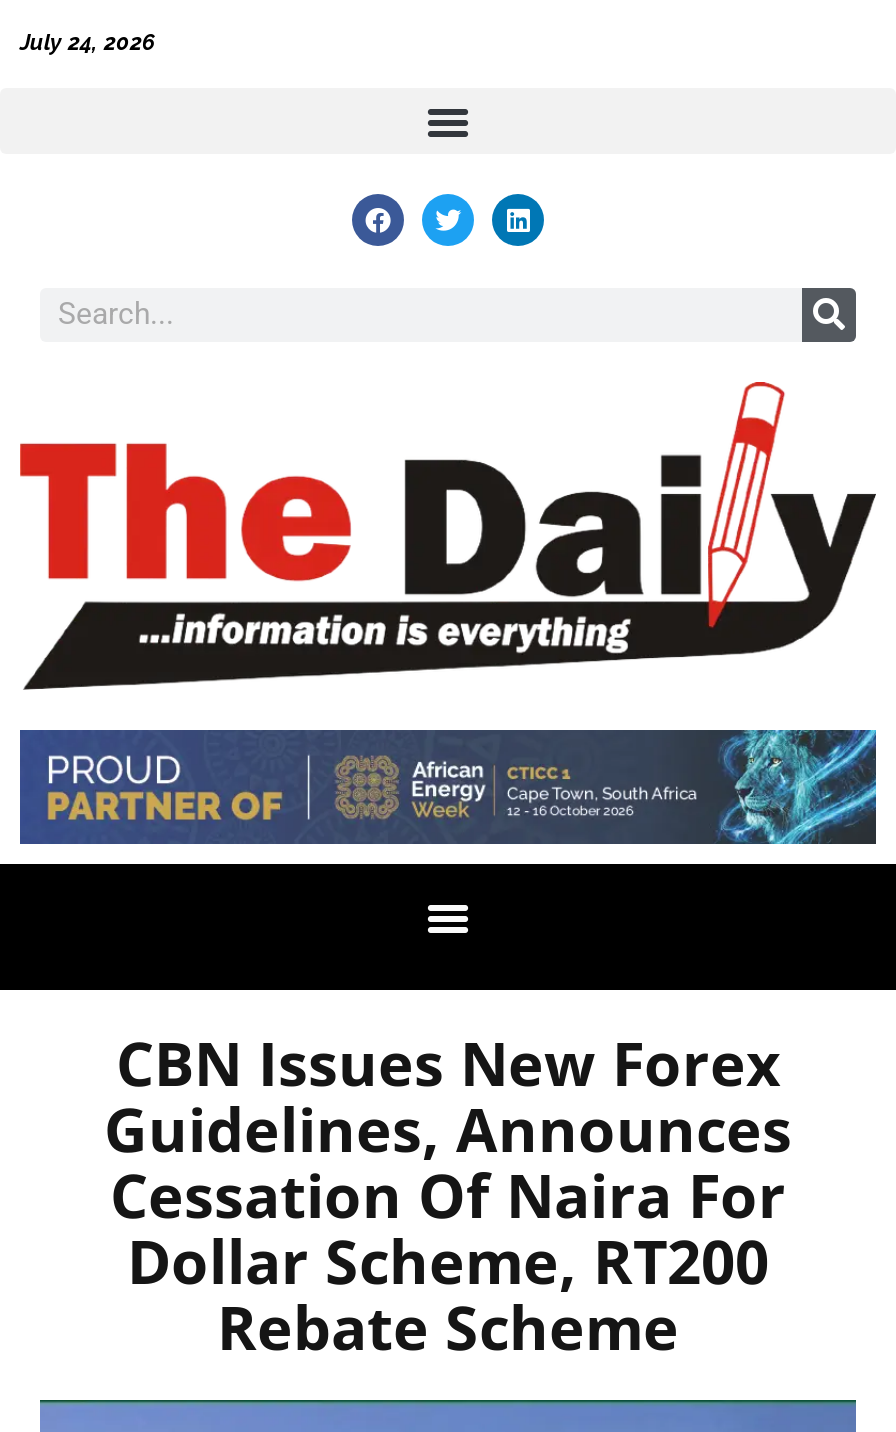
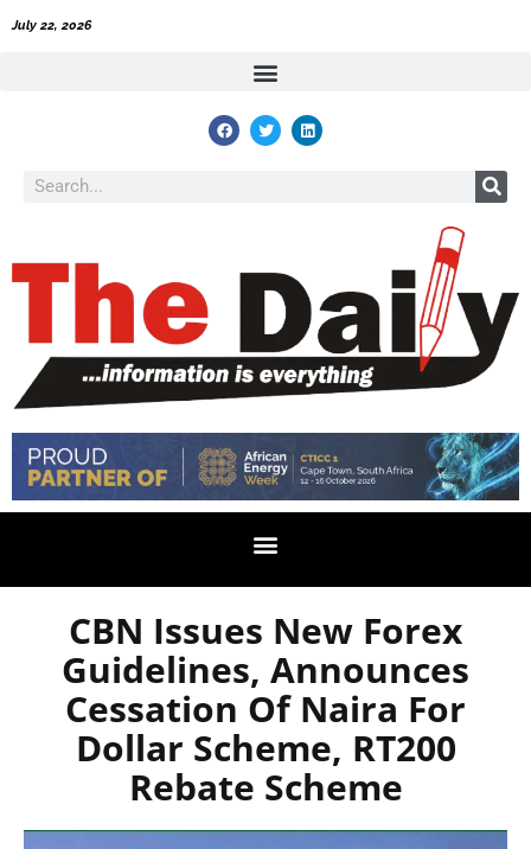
[20,30,156,56] July 24, 2026 -> [12,18,92,33] July 22, 2026

